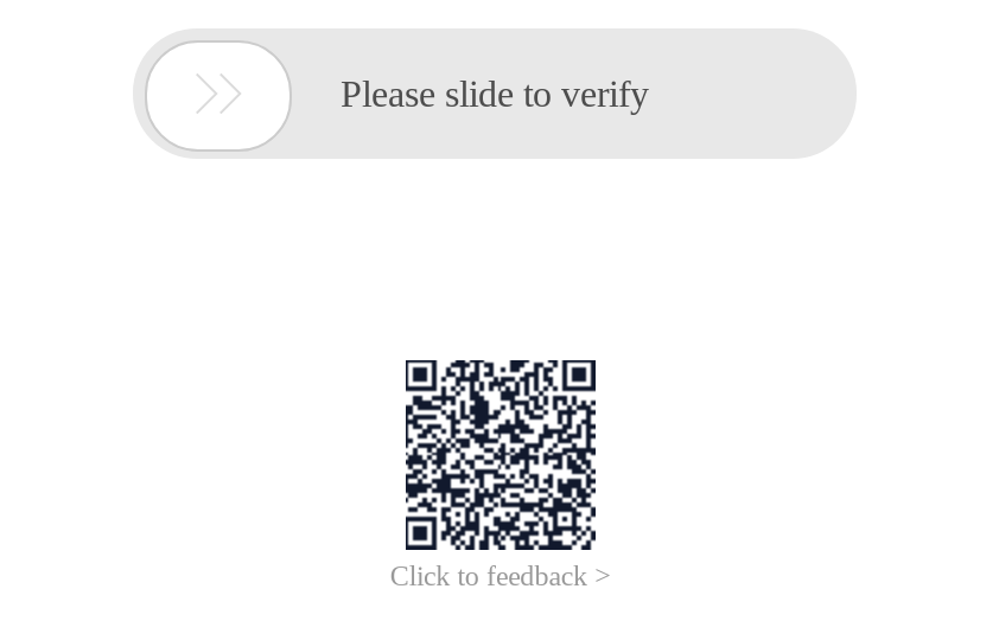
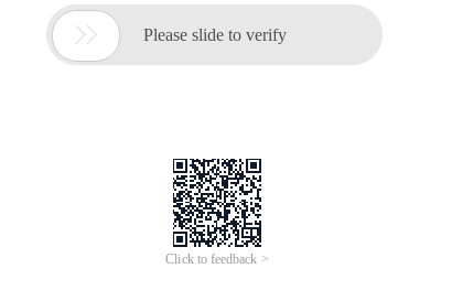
[403,358,598,552] [image] -> [173,158,262,248] [image]

